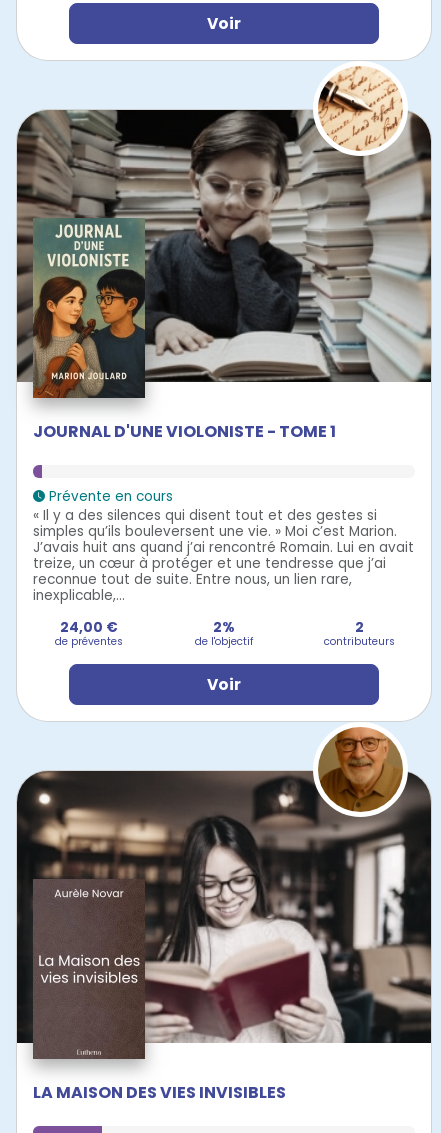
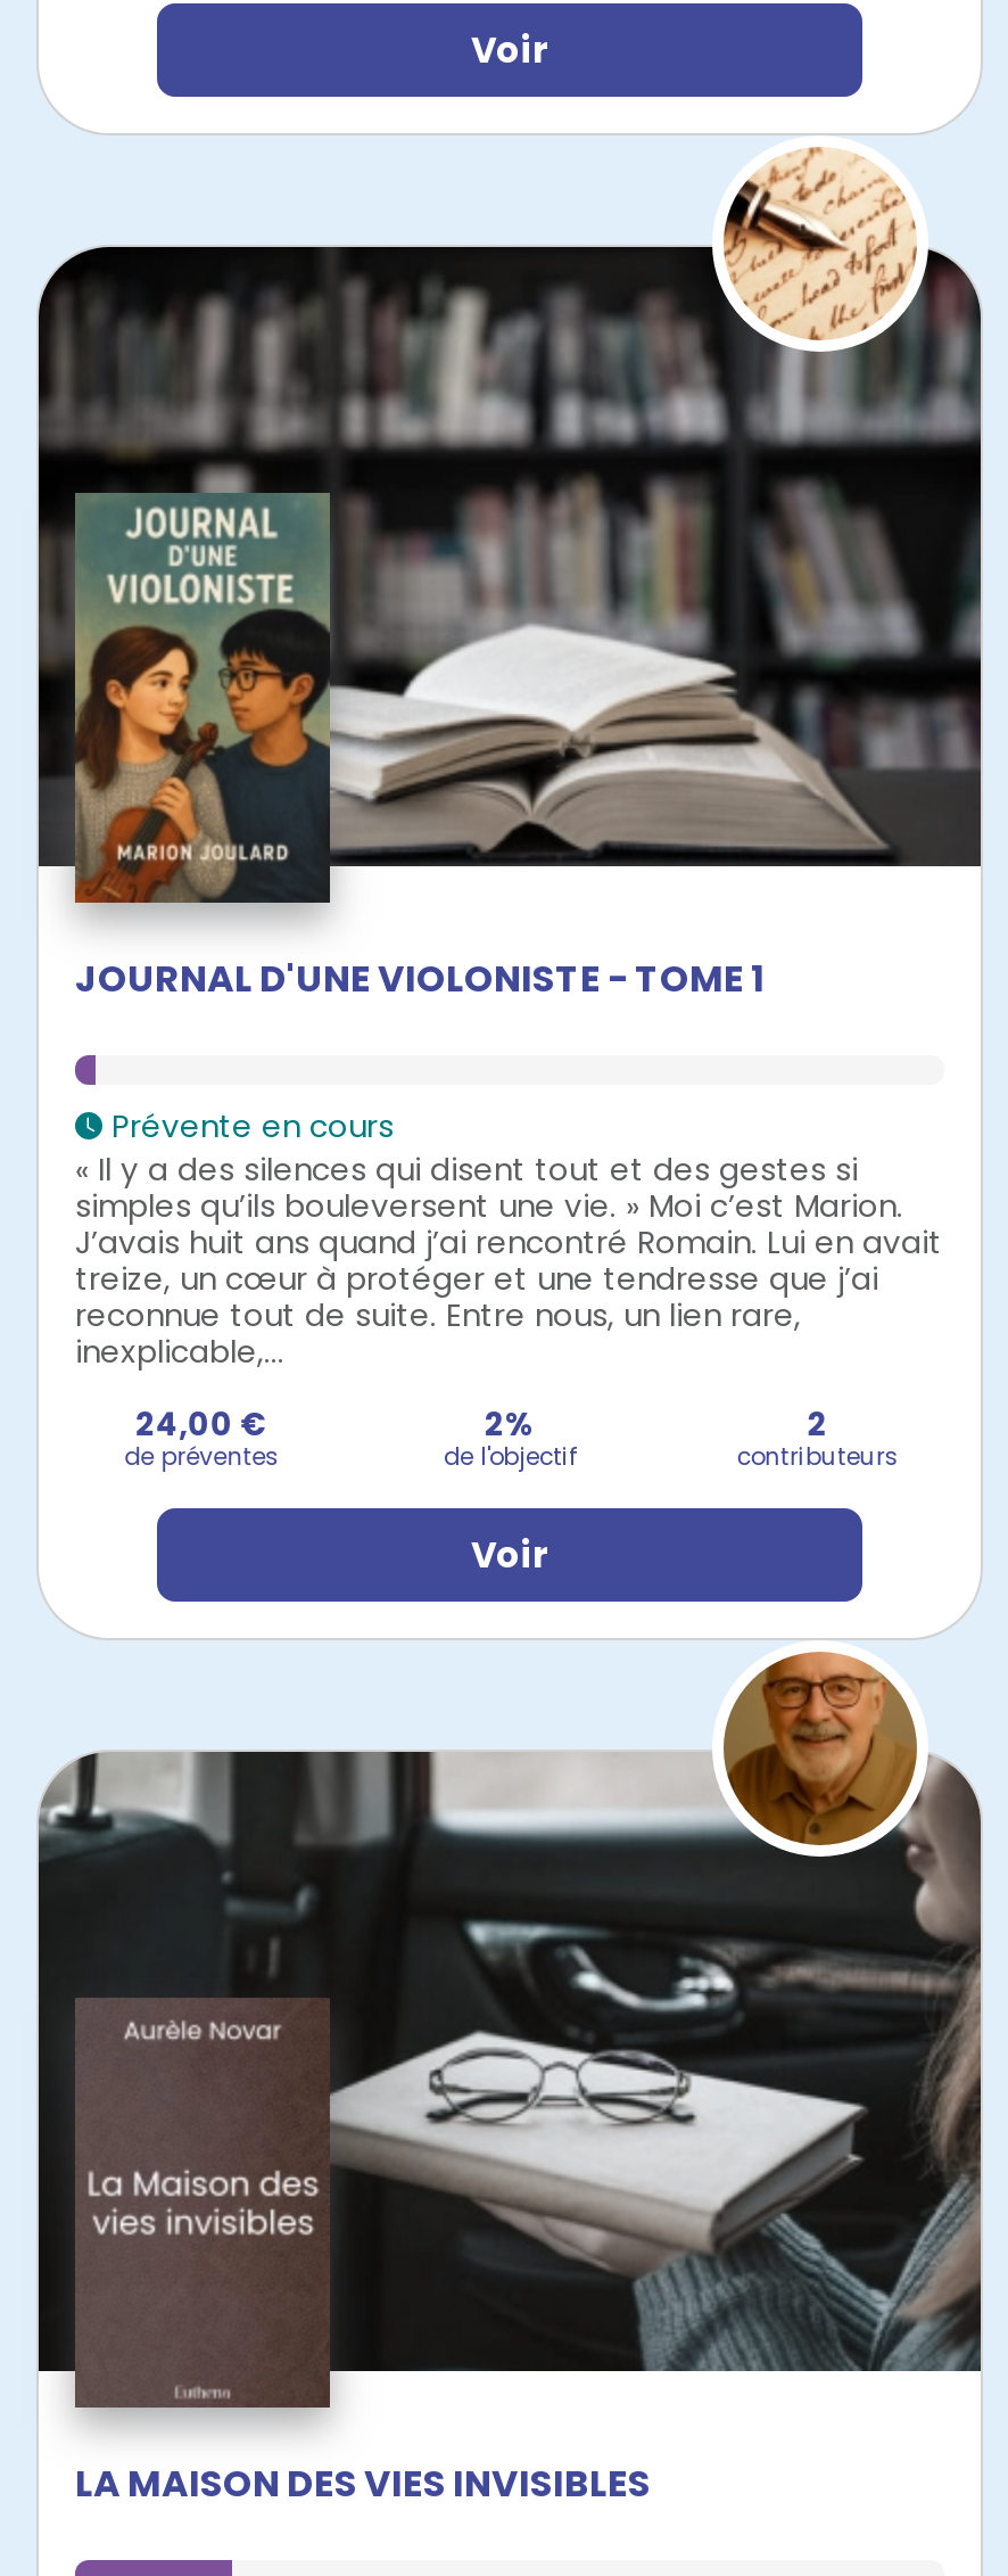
[16,109,432,382] [image] -> [36,245,983,866] [image]
[17,770,432,1044] [image] -> [36,1752,983,2373] [image]

